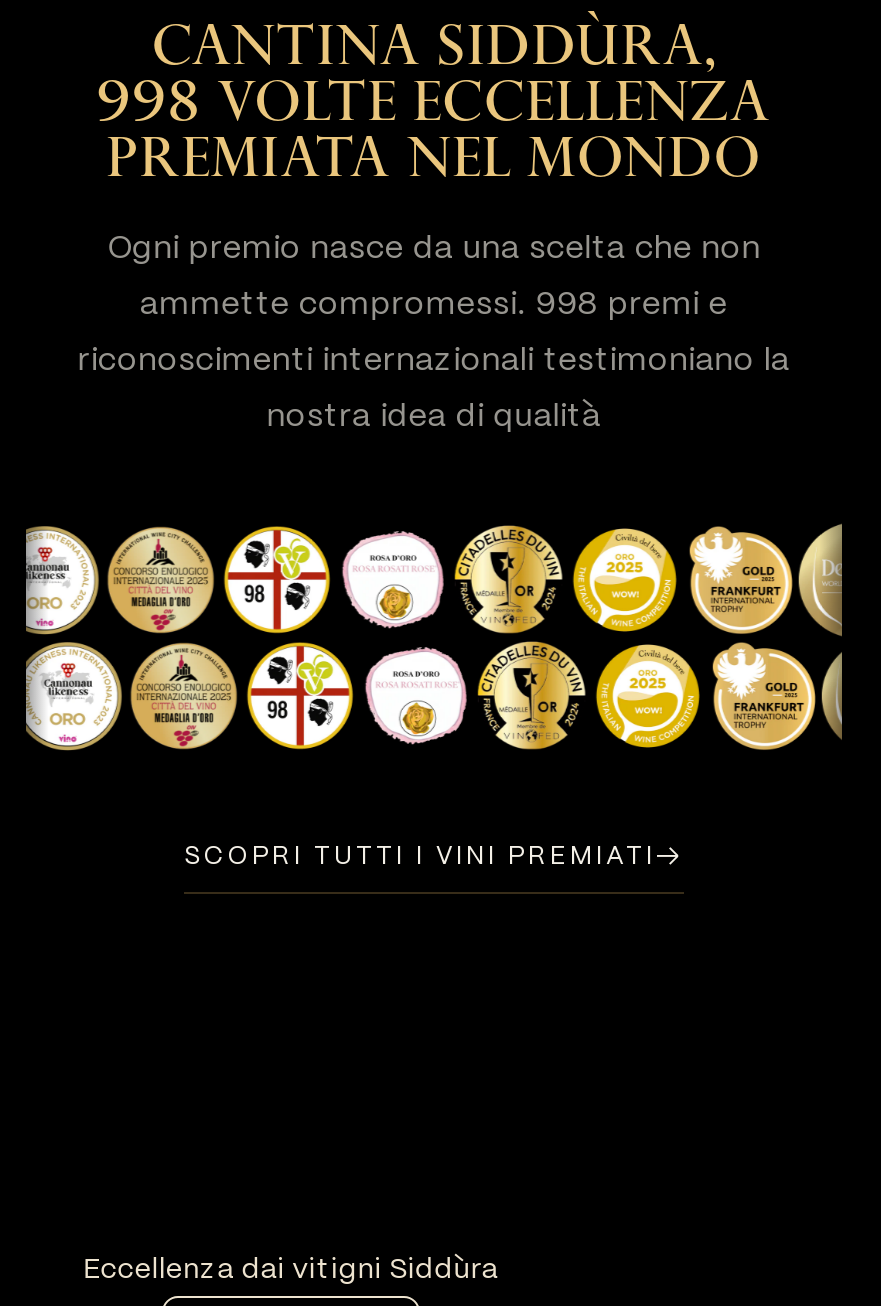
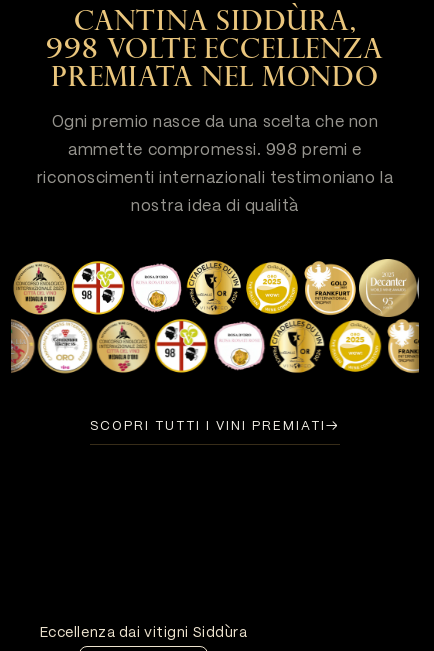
[24,522,844,752] [image] -> [10,258,420,374] [image]

